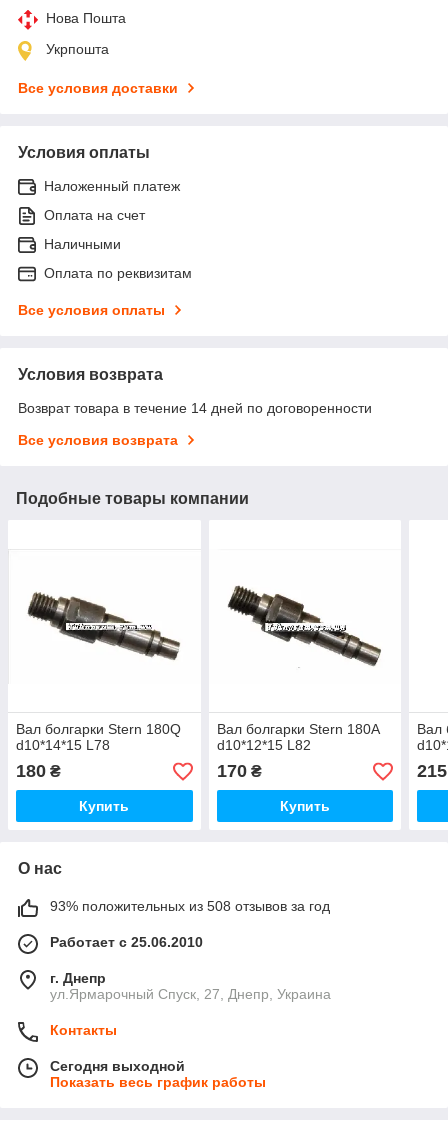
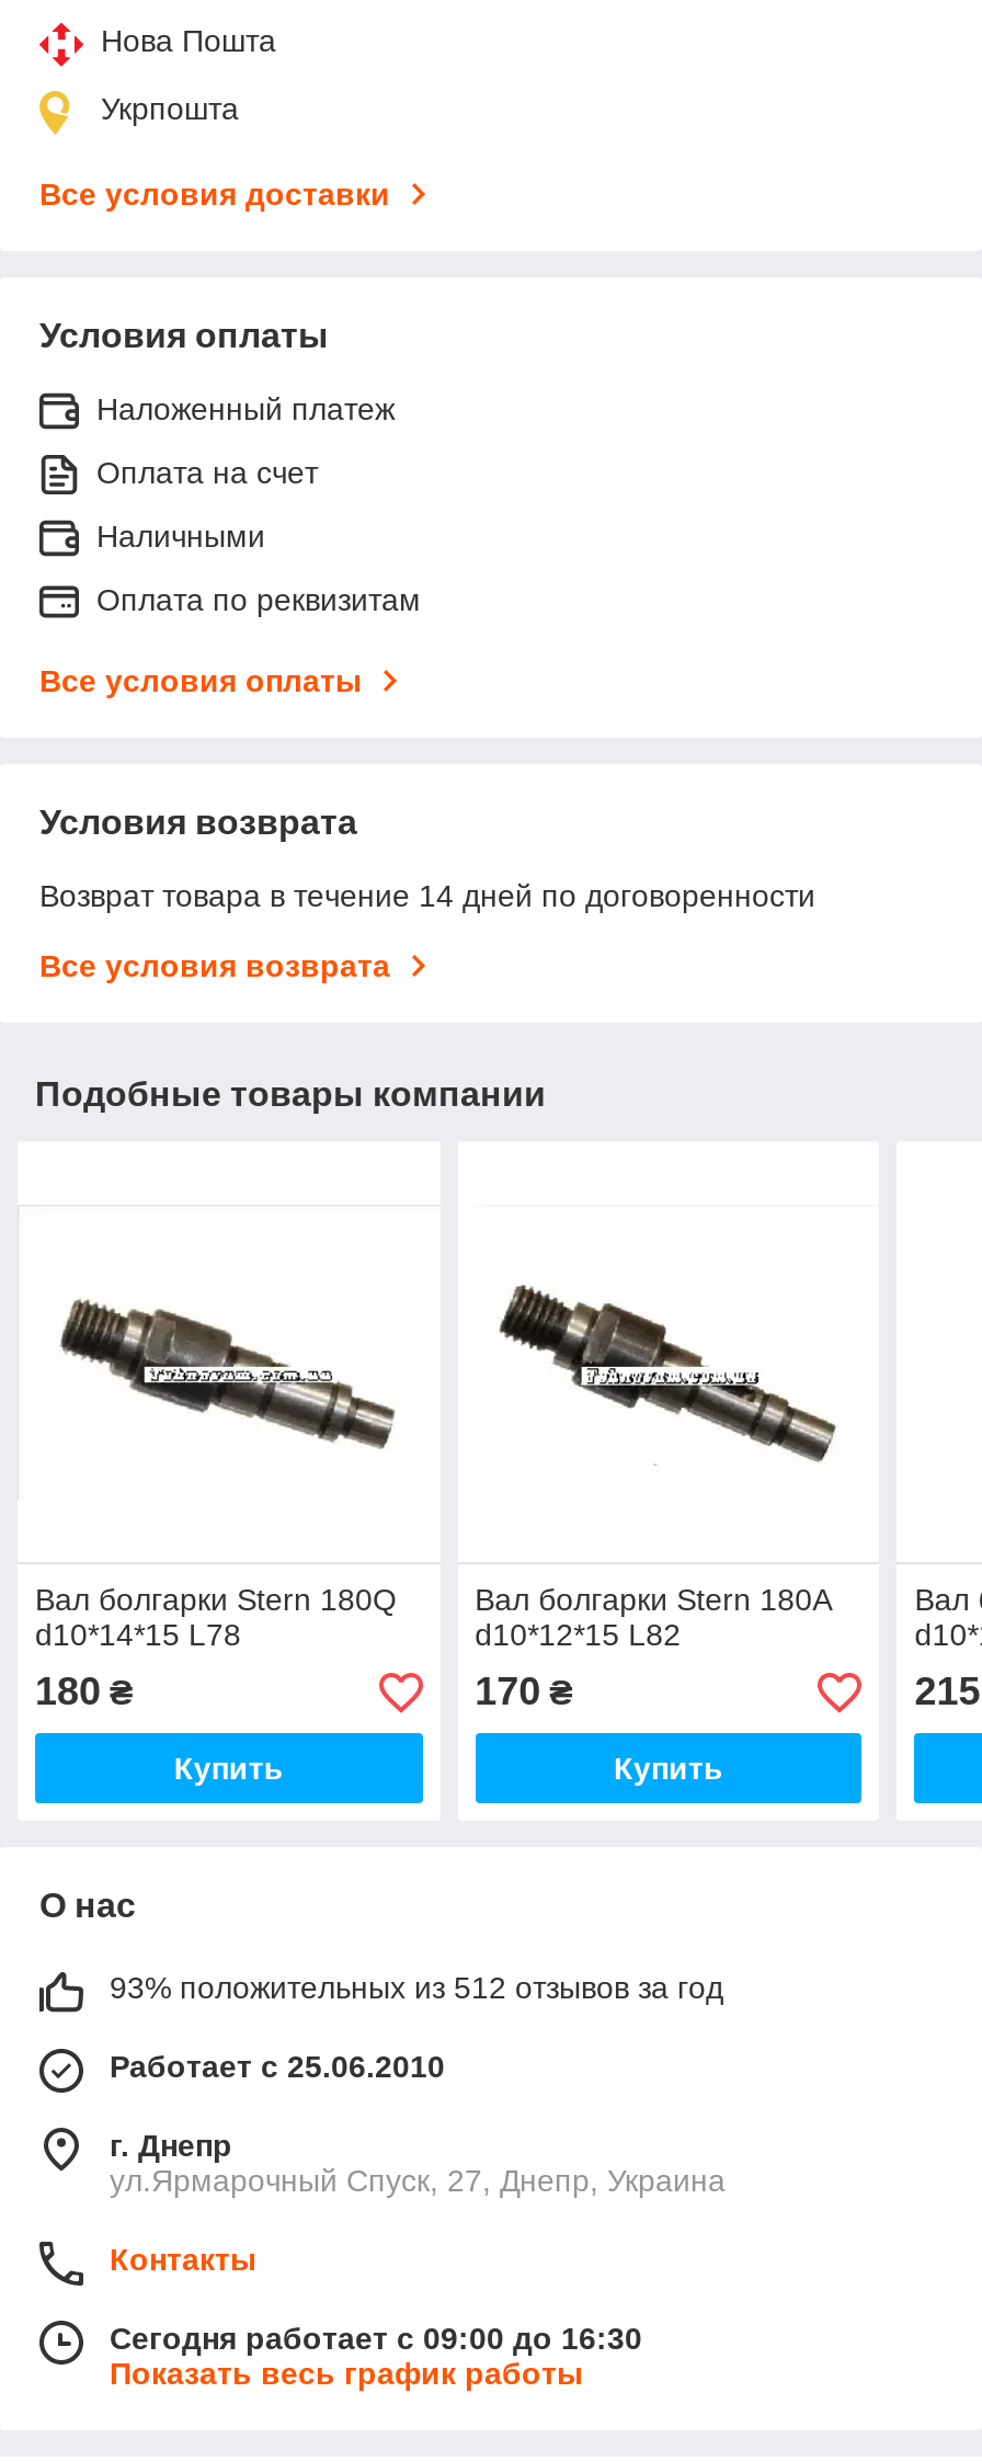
[50,898,330,914] 93% положительных из 508 отзывов за год -> [110,1971,723,2006] 93% положительных из 512 отзывов за год
[50,1058,185,1074] Сегодня выходной -> [110,2322,642,2357] Сегодня работает с 09:00 до 16:30

